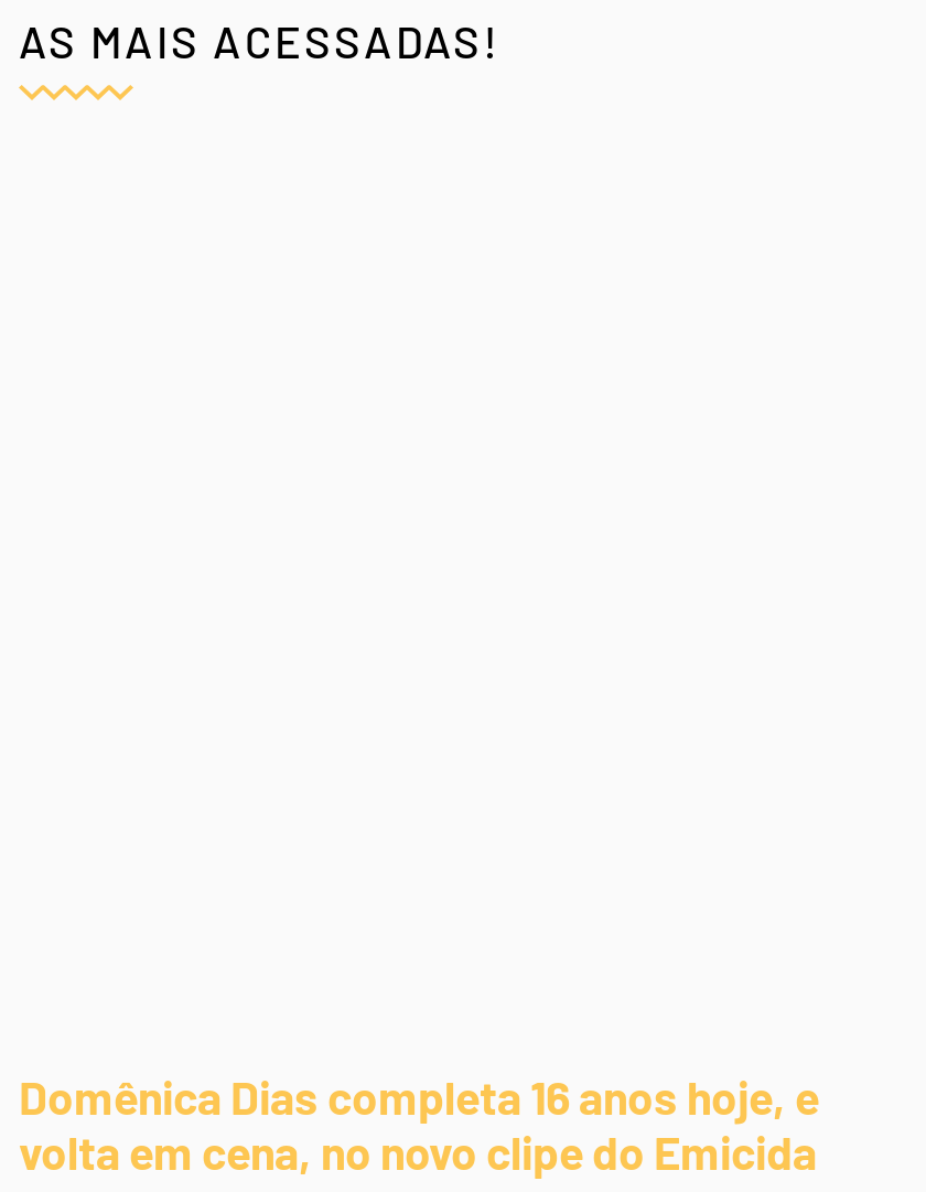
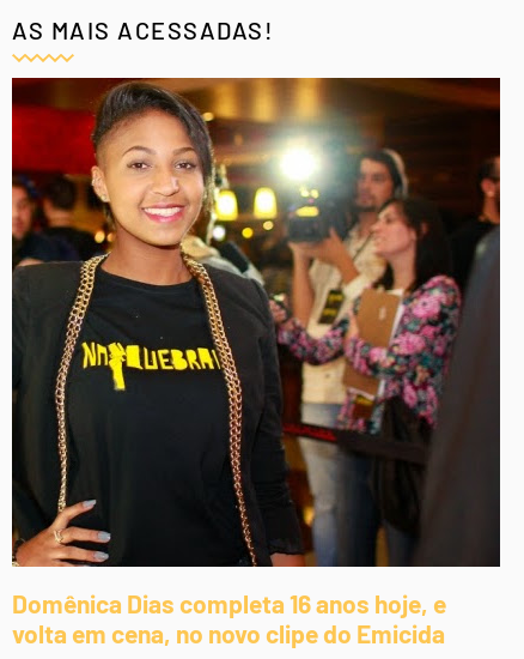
none -> [11,77,501,568] [image]

